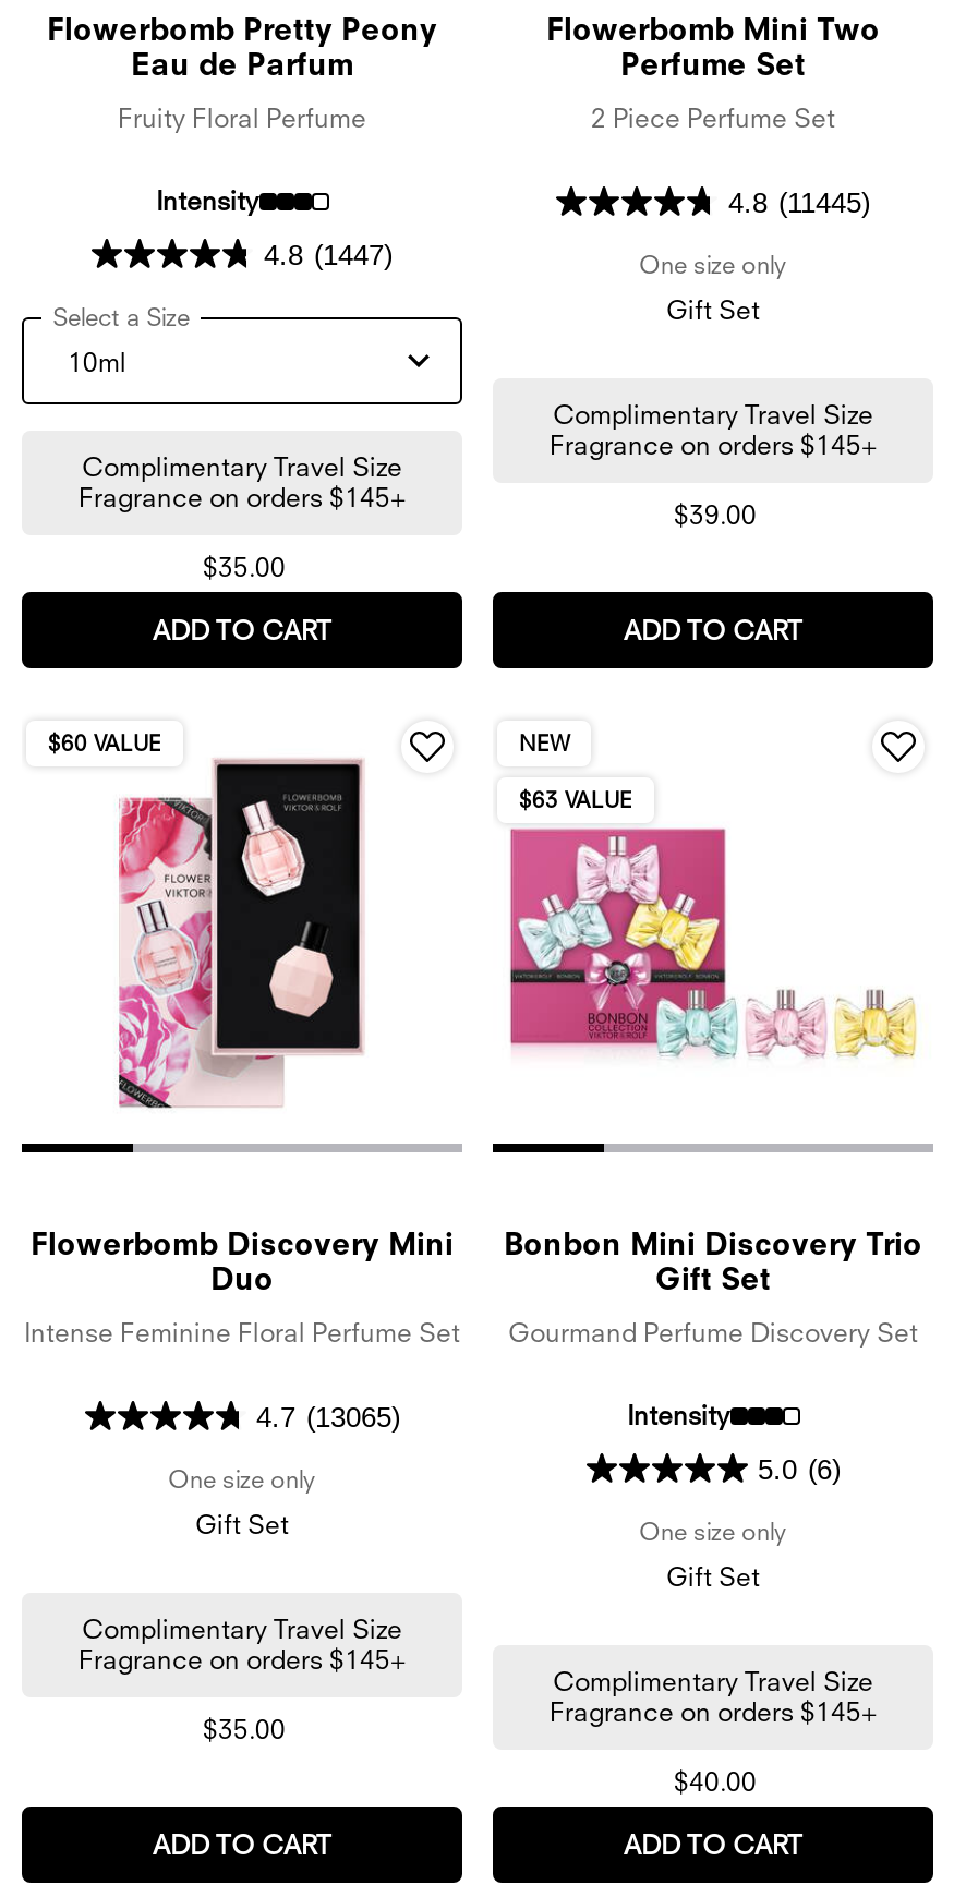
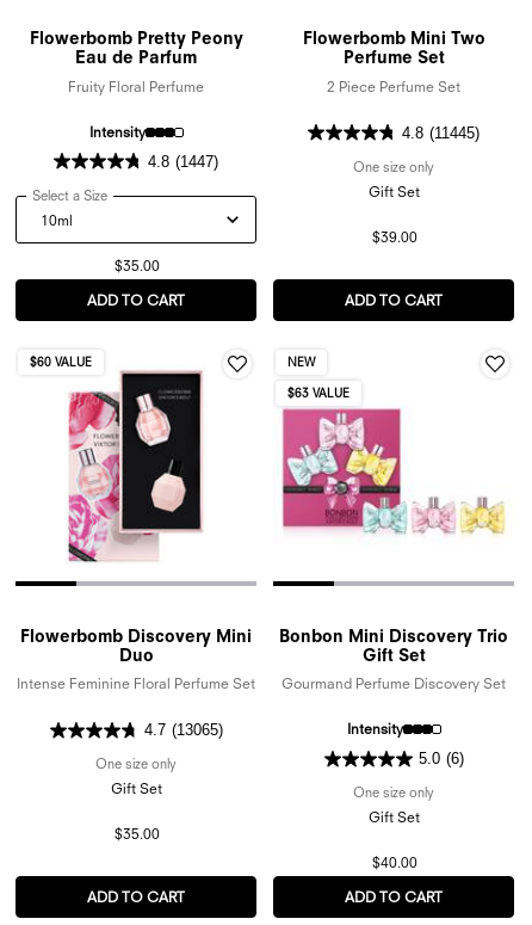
[550,397,877,460] Complimentary Travel Size | Fragrance on orders $145+ -> none
[79,449,406,513] Complimentary Travel Size | Fragrance on orders $145+ -> none
[79,1612,406,1675] Complimentary Travel Size | Fragrance on orders $145+ -> none
[550,1664,877,1727] Complimentary Travel Size | Fragrance on orders $145+ -> none

